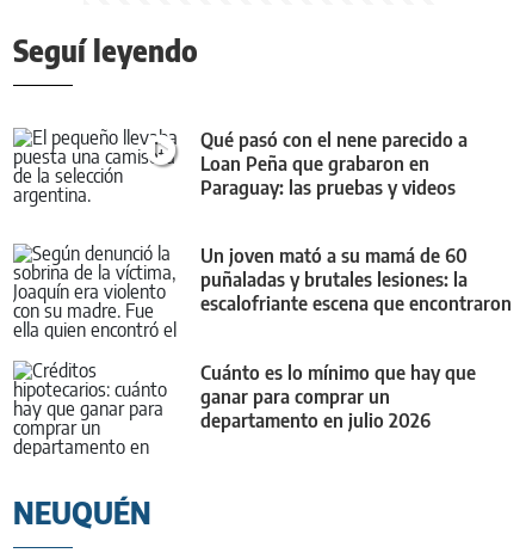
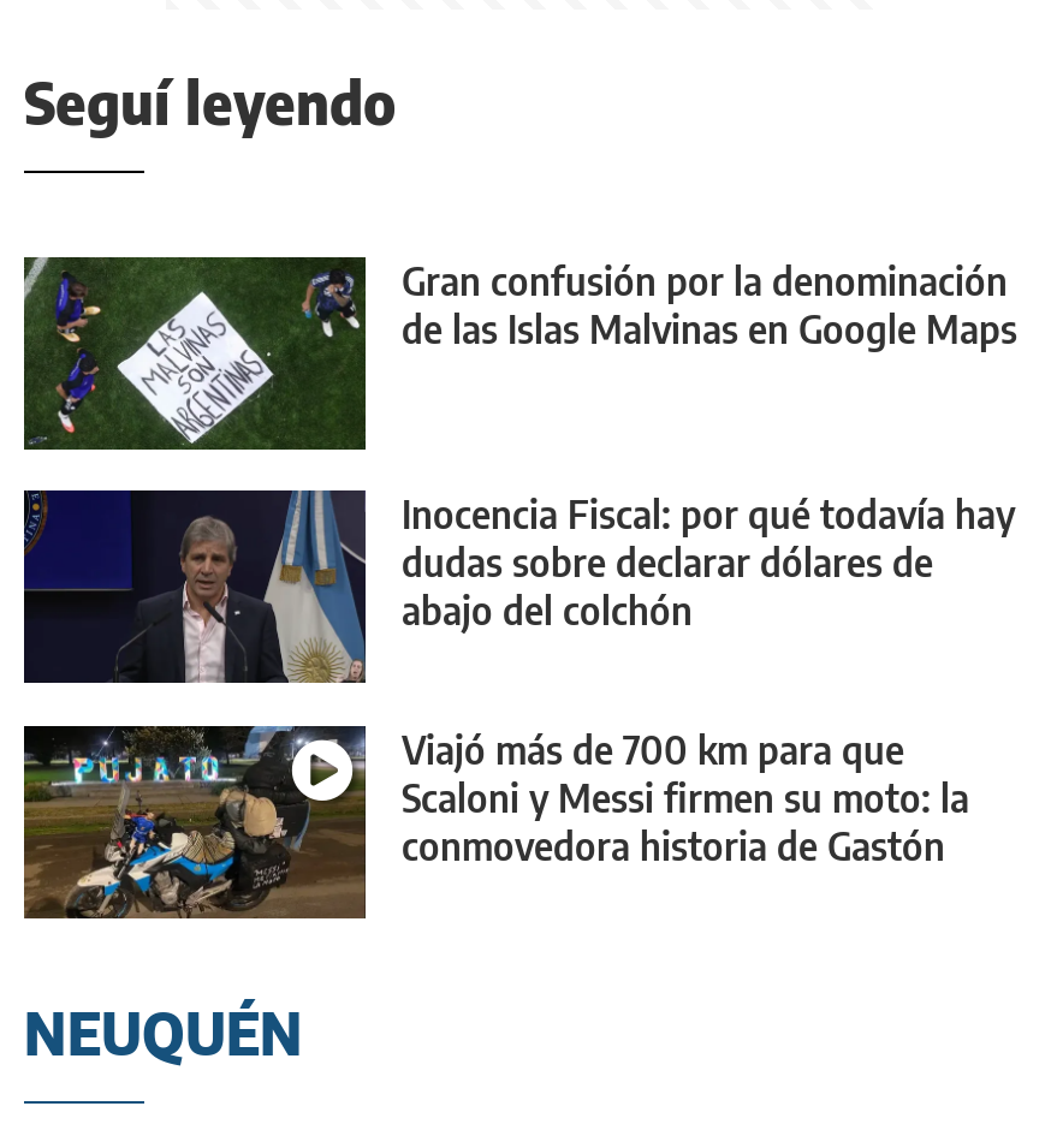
[13,128,468,223] [image] | Qué pasó con el nene parecido a | Loan Peña que grabaron en | Paraguay: las pruebas y videos -> [22,255,1017,452] [image] | Gran confusión por la denominación | de las Islas Malvinas en Google Maps
[13,244,512,339] [image] | Un joven mató a su mamá de 60 | puñaladas y brutales lesiones: la | escalofriante escena que encontraron -> [22,488,1015,685] [image] | Inocencia Fiscal: por qué todavía hay | dudas sobre declarar dólares de | abajo del colchón
[12,361,476,456] [image] | Cuánto es lo mínimo que hay que | ganar para comprar un | departamento en julio 2026 -> [22,724,969,921] [image] | Viajó más de 700 km para que | Scaloni y Messi firmen su moto: la | conmovedora historia de Gastón

